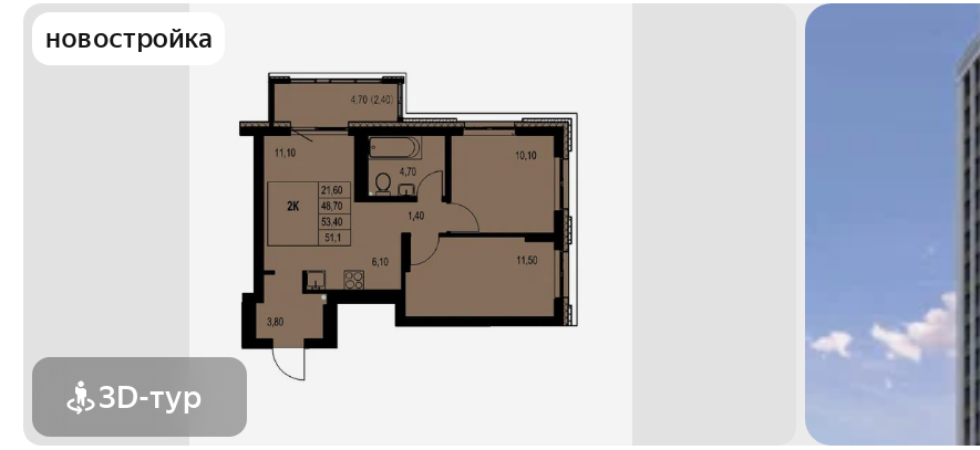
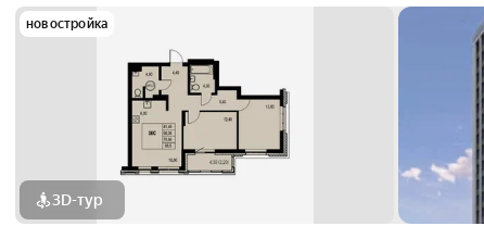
[236,72,579,381] [image] -> [120,41,288,176] [image]

